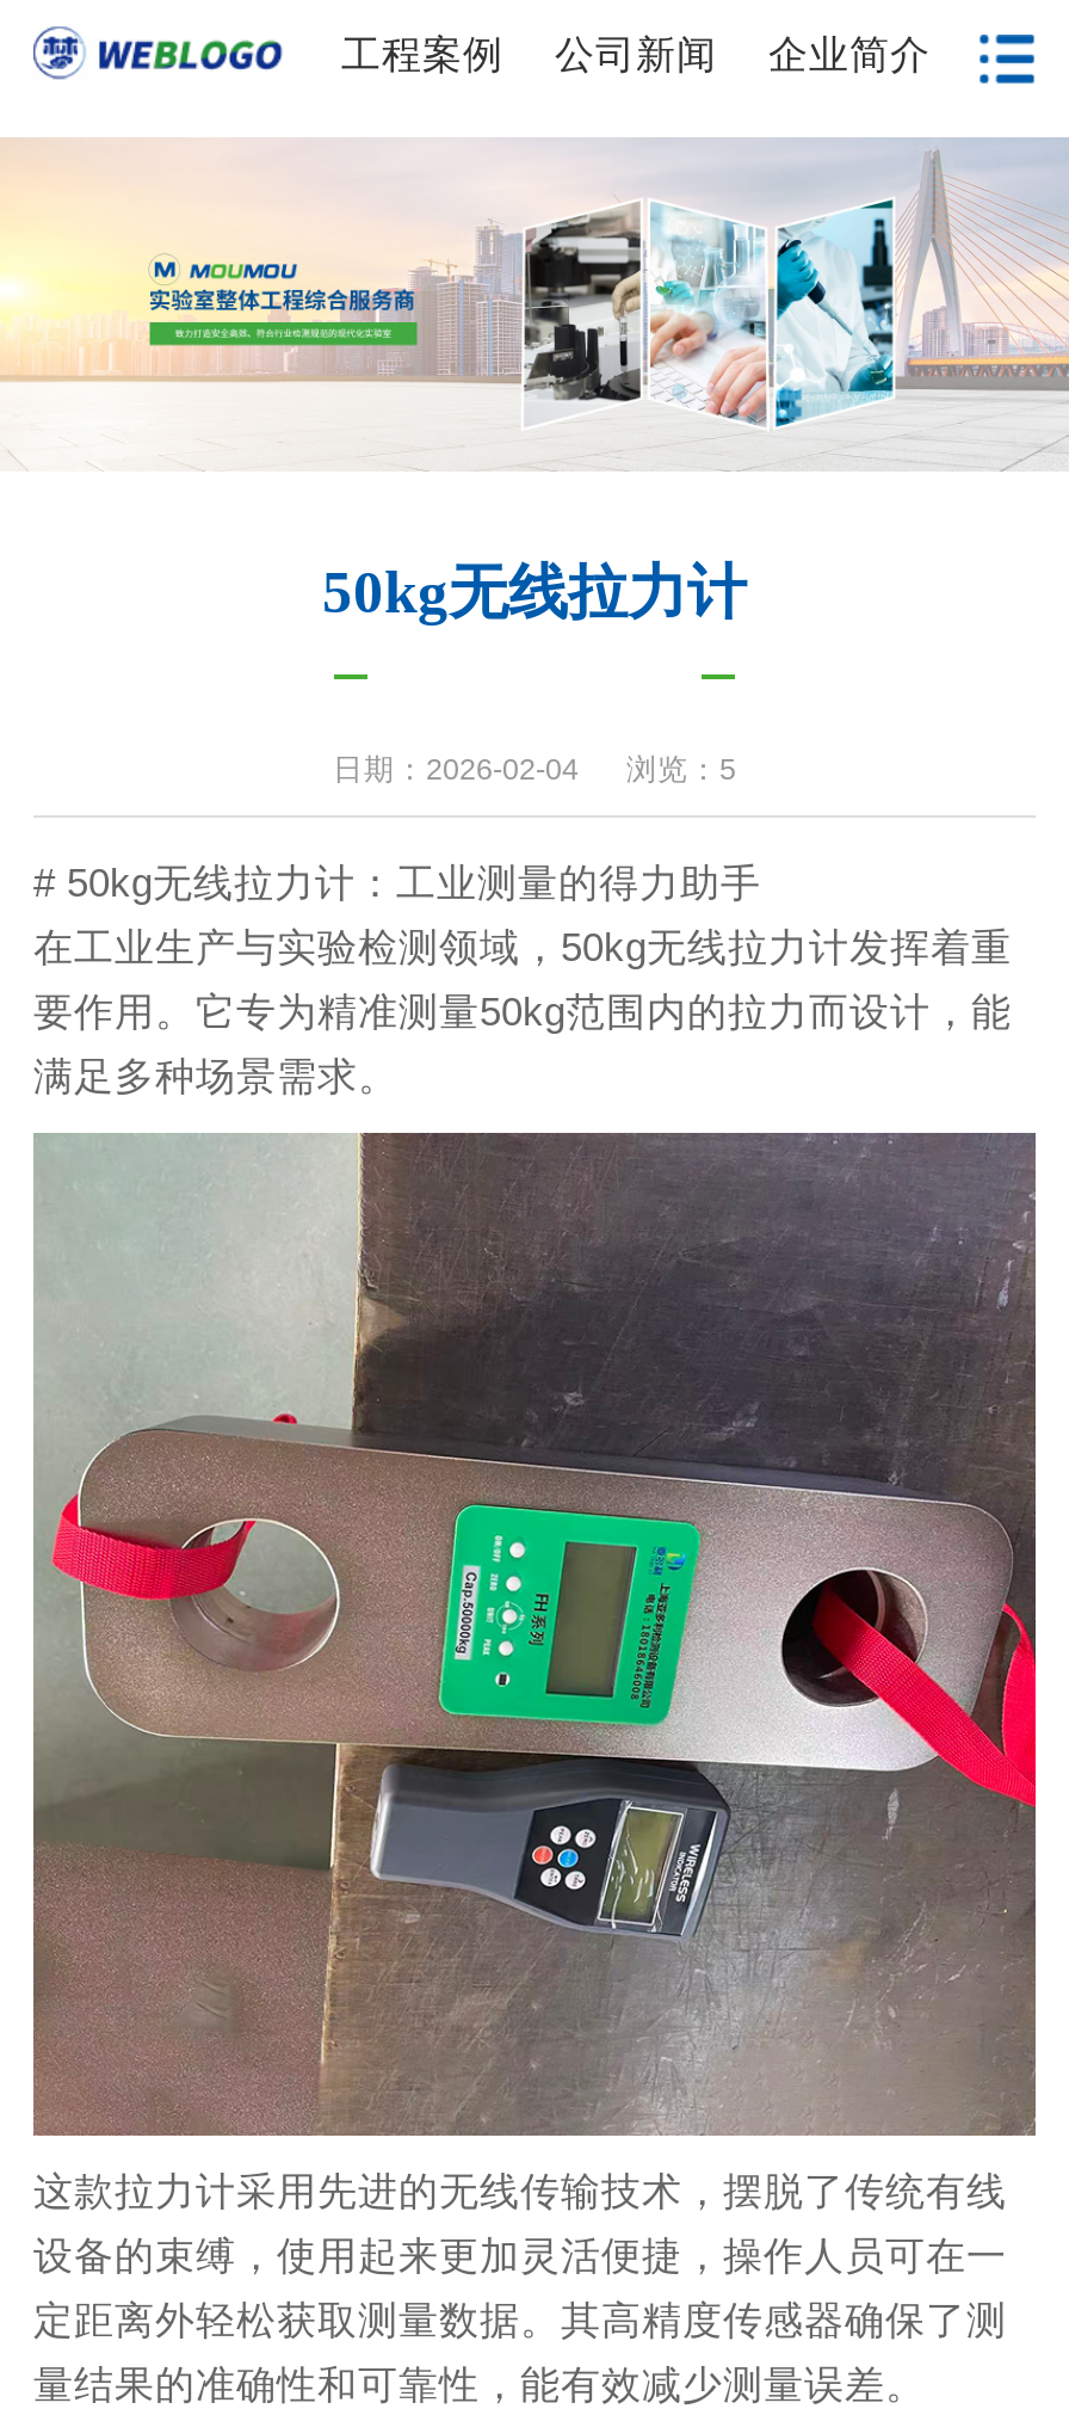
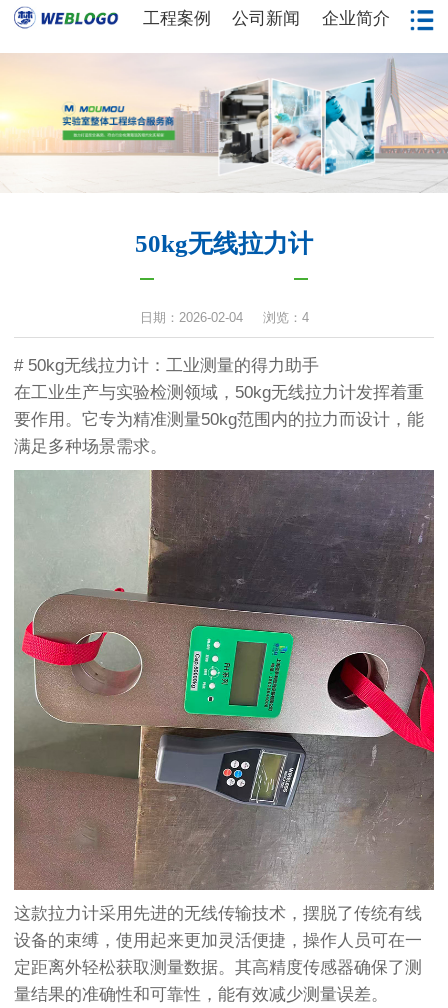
[333,753,736,787] 日期：2026-02-04 浏览：5 -> [139,311,308,325] 日期：2026-02-04 浏览：4

